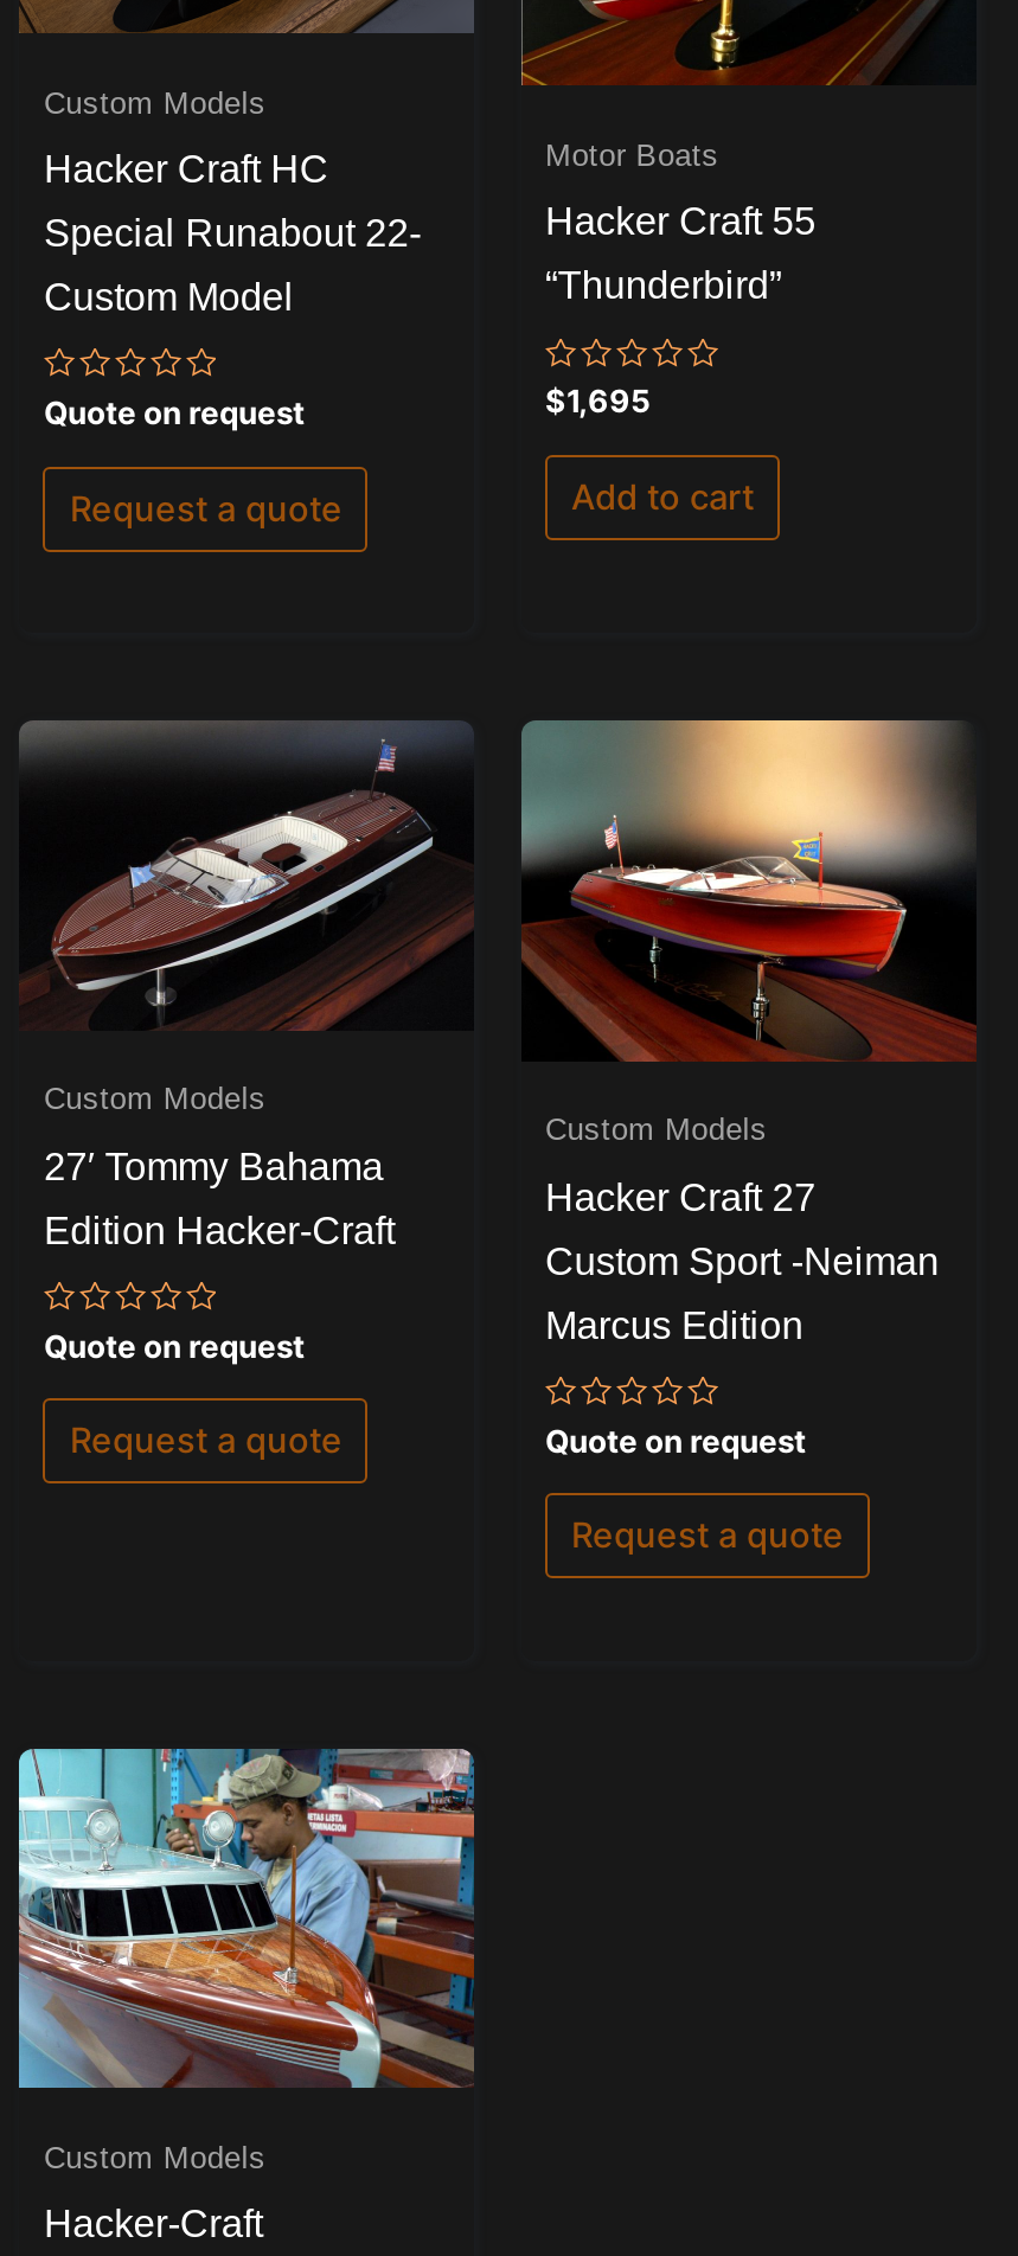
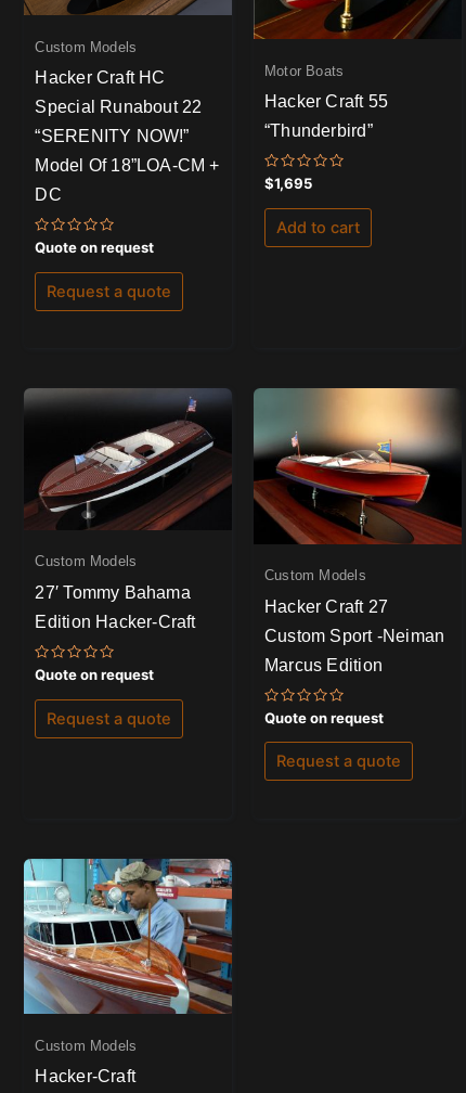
[44,211,421,317] Special Runabout 22- | Custom Model -> [35,96,220,204] Special Runabout 22 | “SERENITY NOW!” | Model Of 18”LOA-CM + | DC

